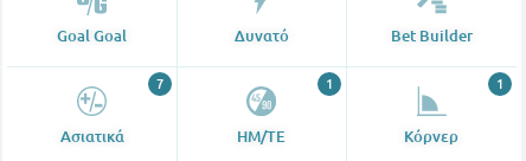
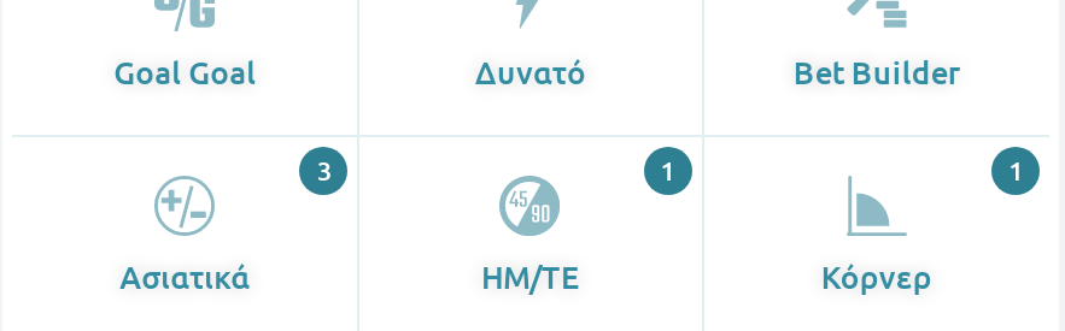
[157,73,164,94] 7 -> [317,149,331,190] 3

